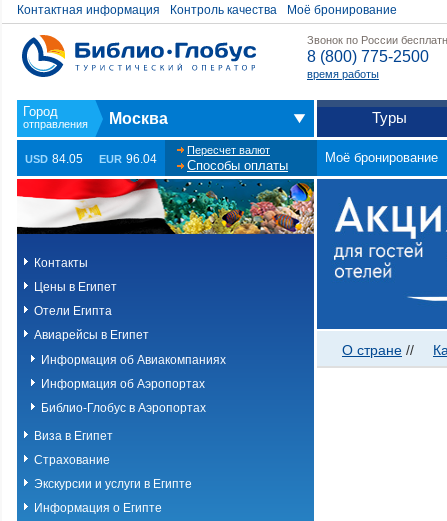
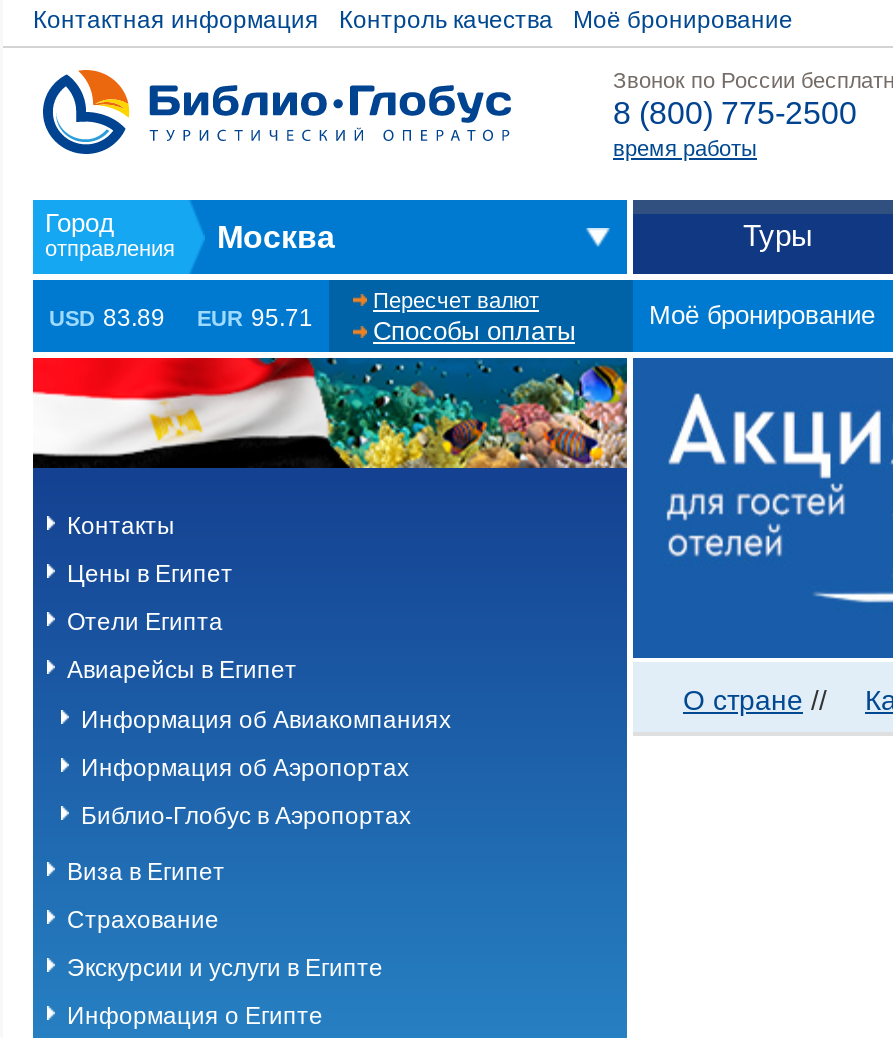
[25,152,83,166] USD 84.05 -> [49,304,165,332] USD 83.89
[99,152,157,166] EUR 96.04 -> [197,304,313,332] EUR 95.71

